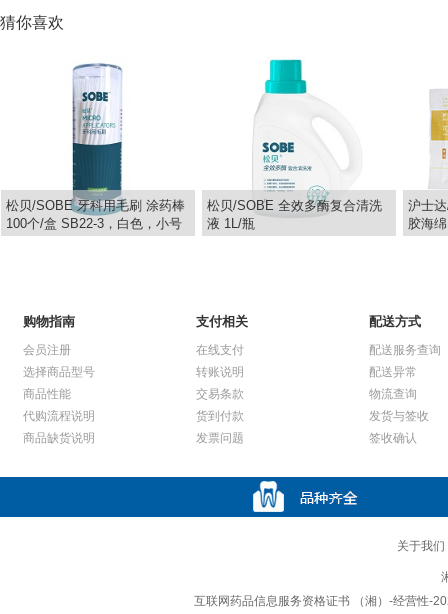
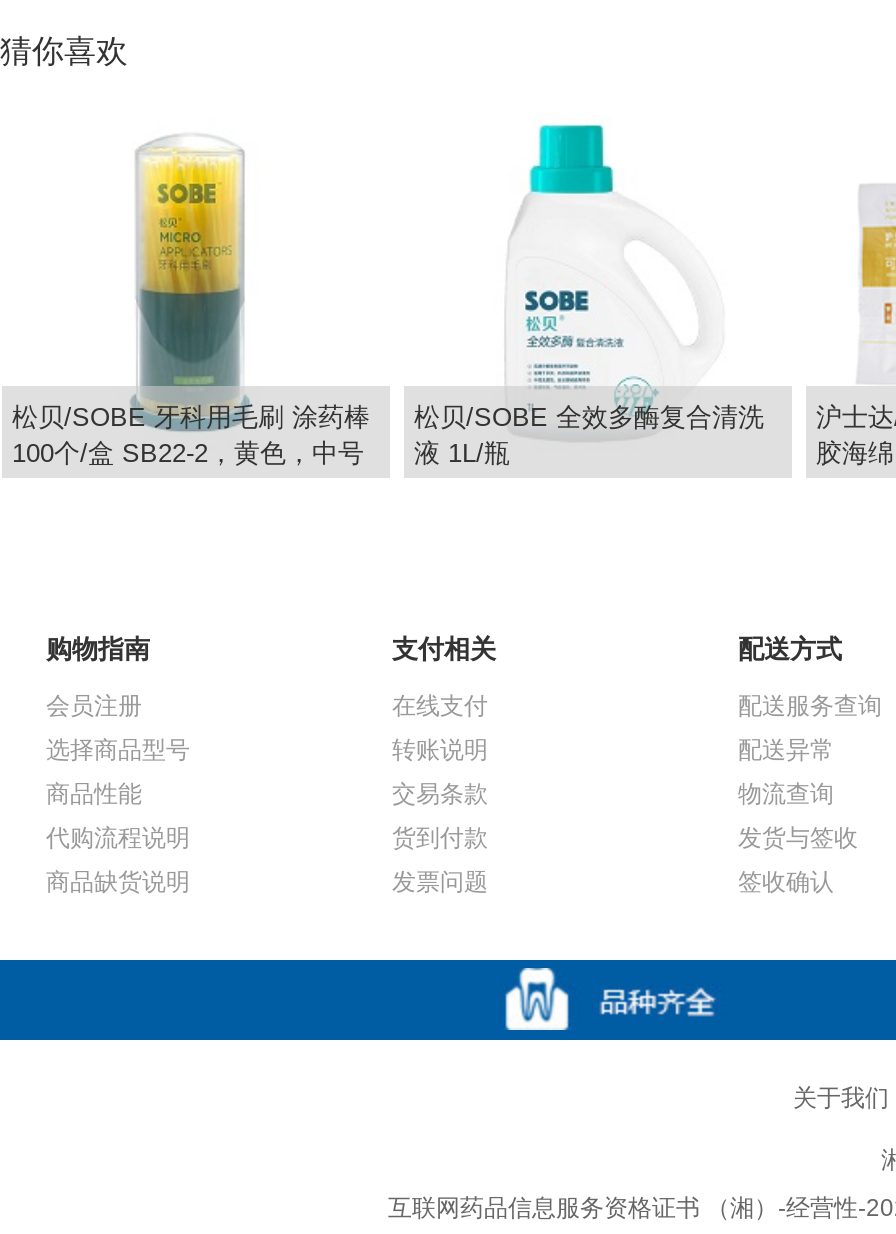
[6,63,182,231] [image] | 100个/盒 SB22-3，白色，小号 -> [12,134,364,468] [image] | 100个/盒 SB22-2，黄色，中号

